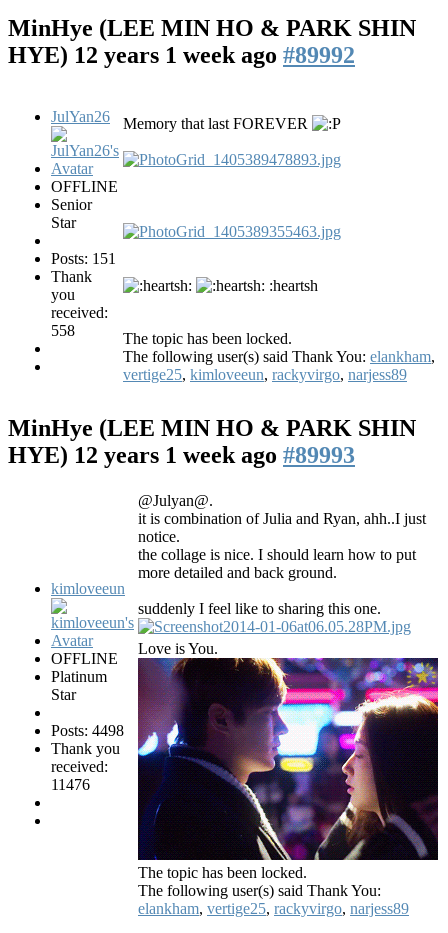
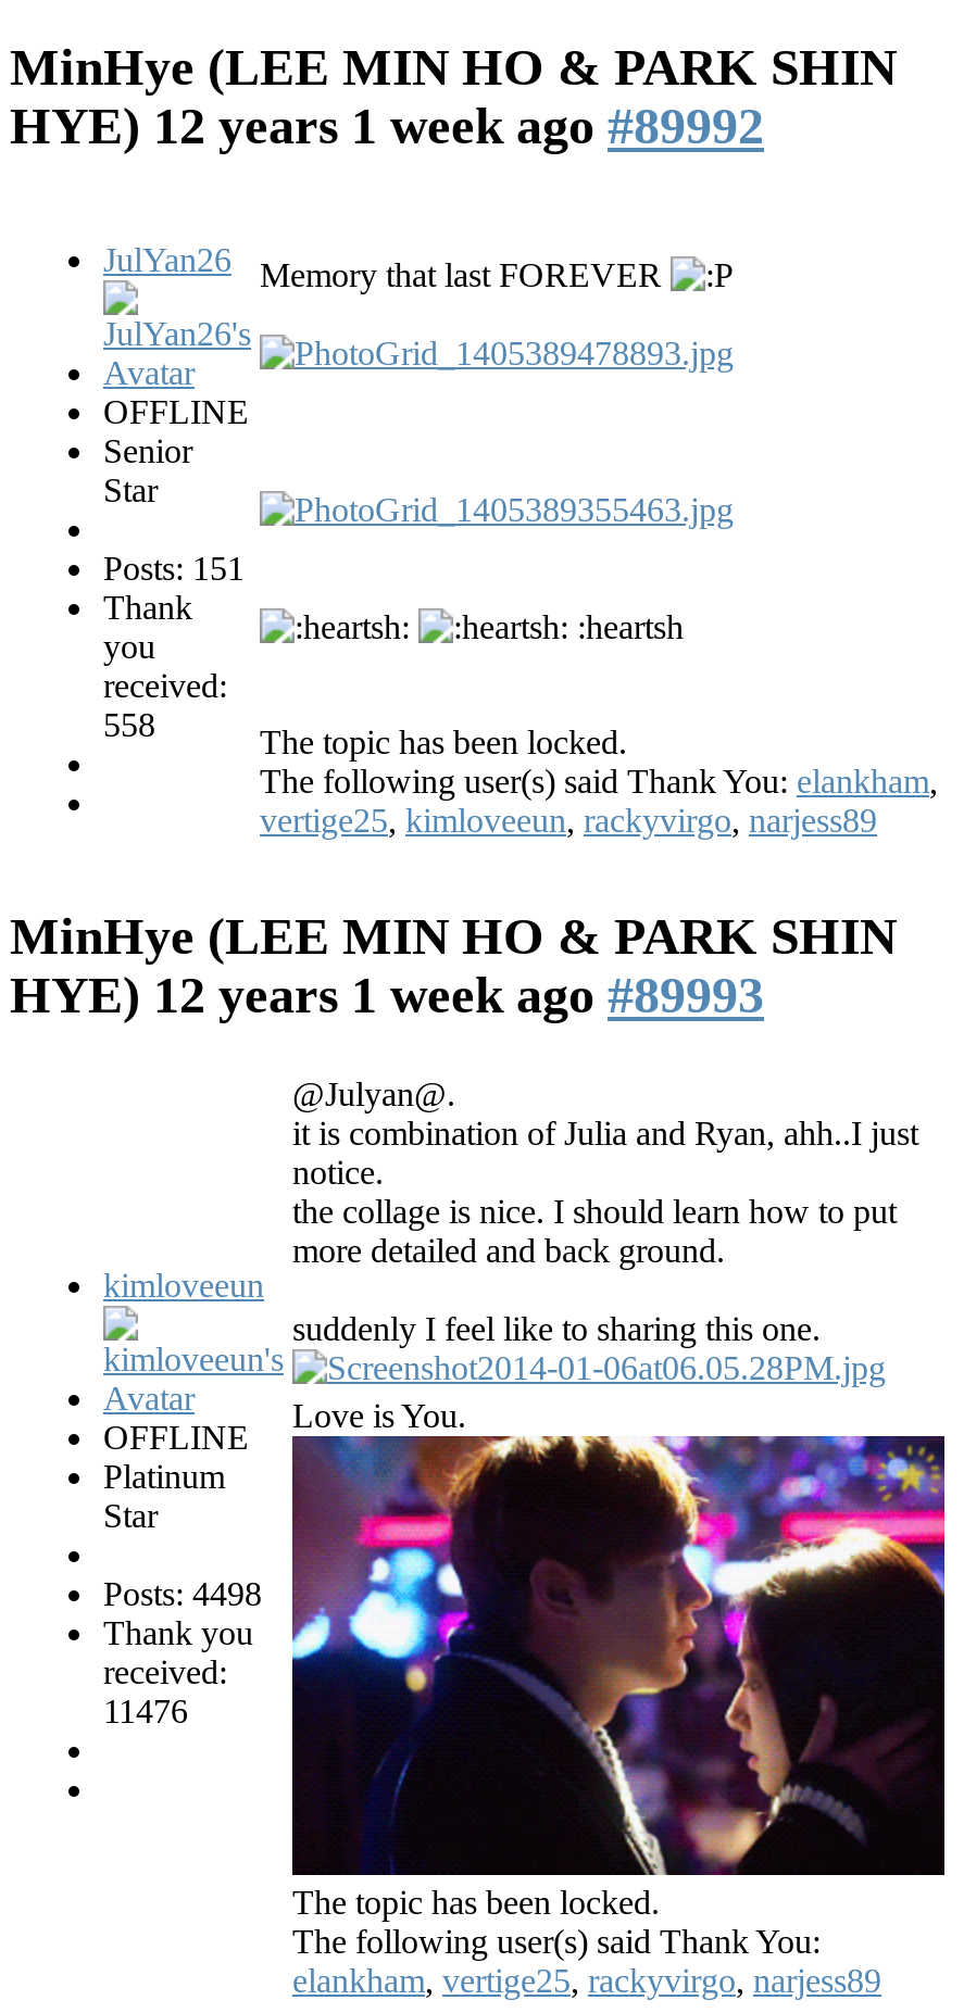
[137,657,439,861] [image] -> [290,1434,947,1875] [image]

